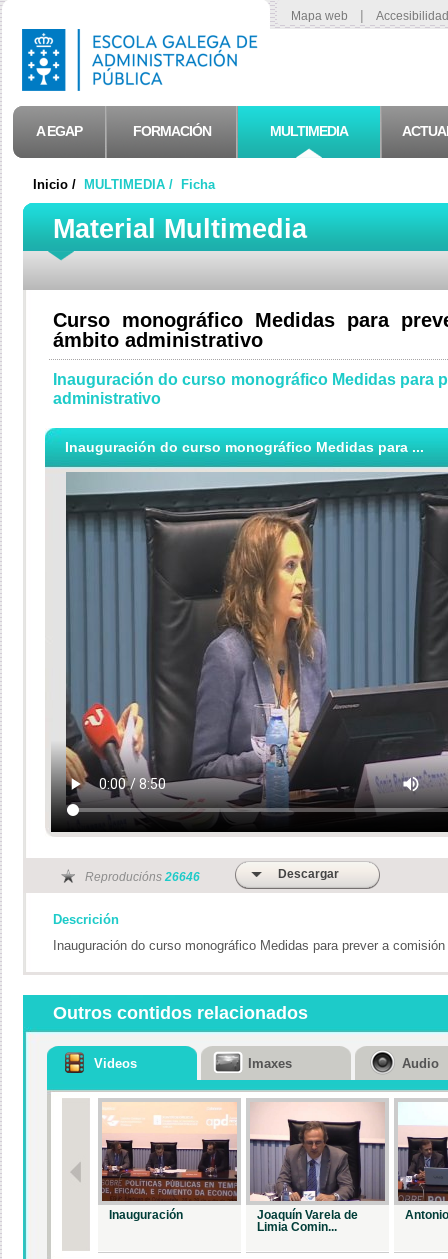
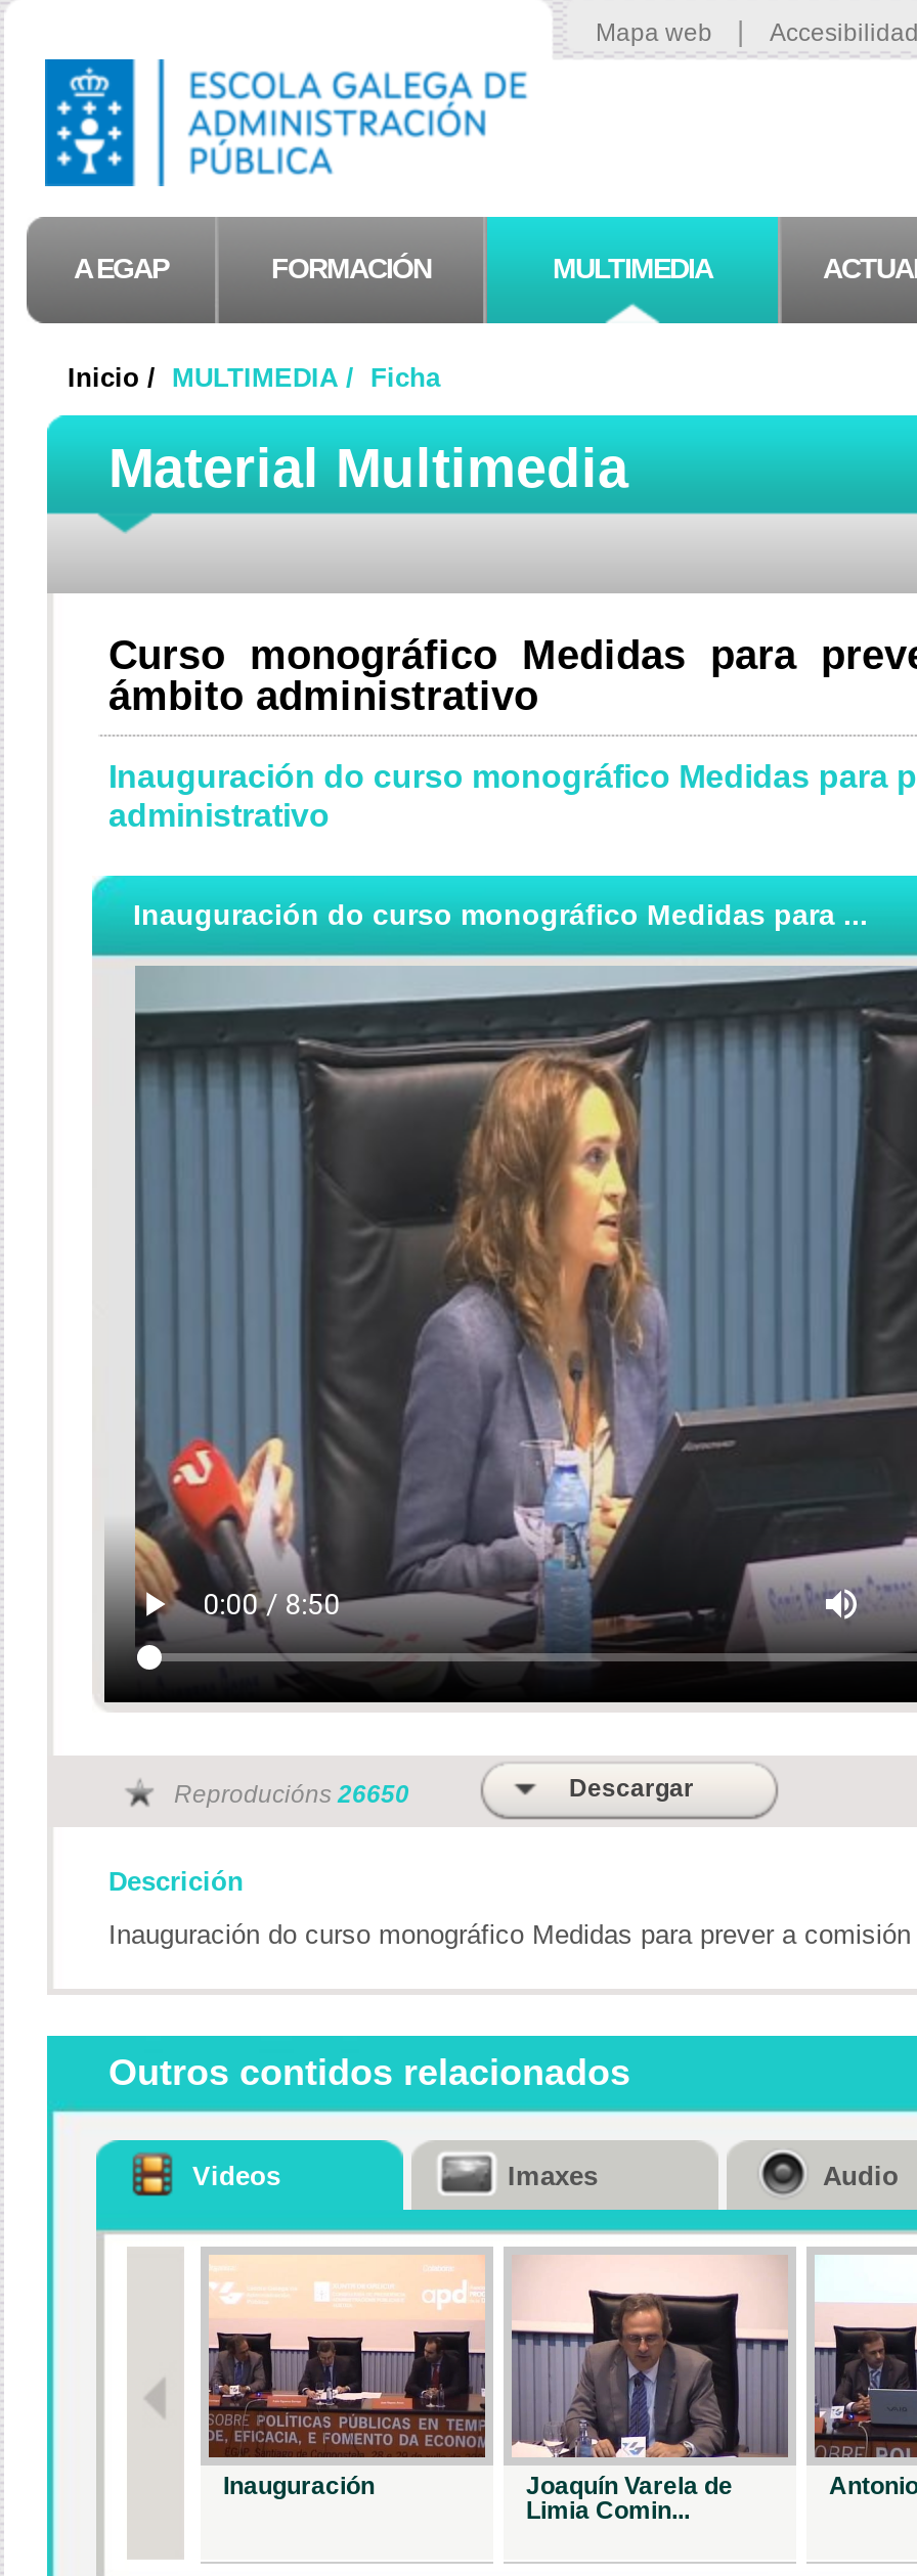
[85,870,200,884] Reproducións 26646 -> [174,1780,409,1809] Reproducións 26650

